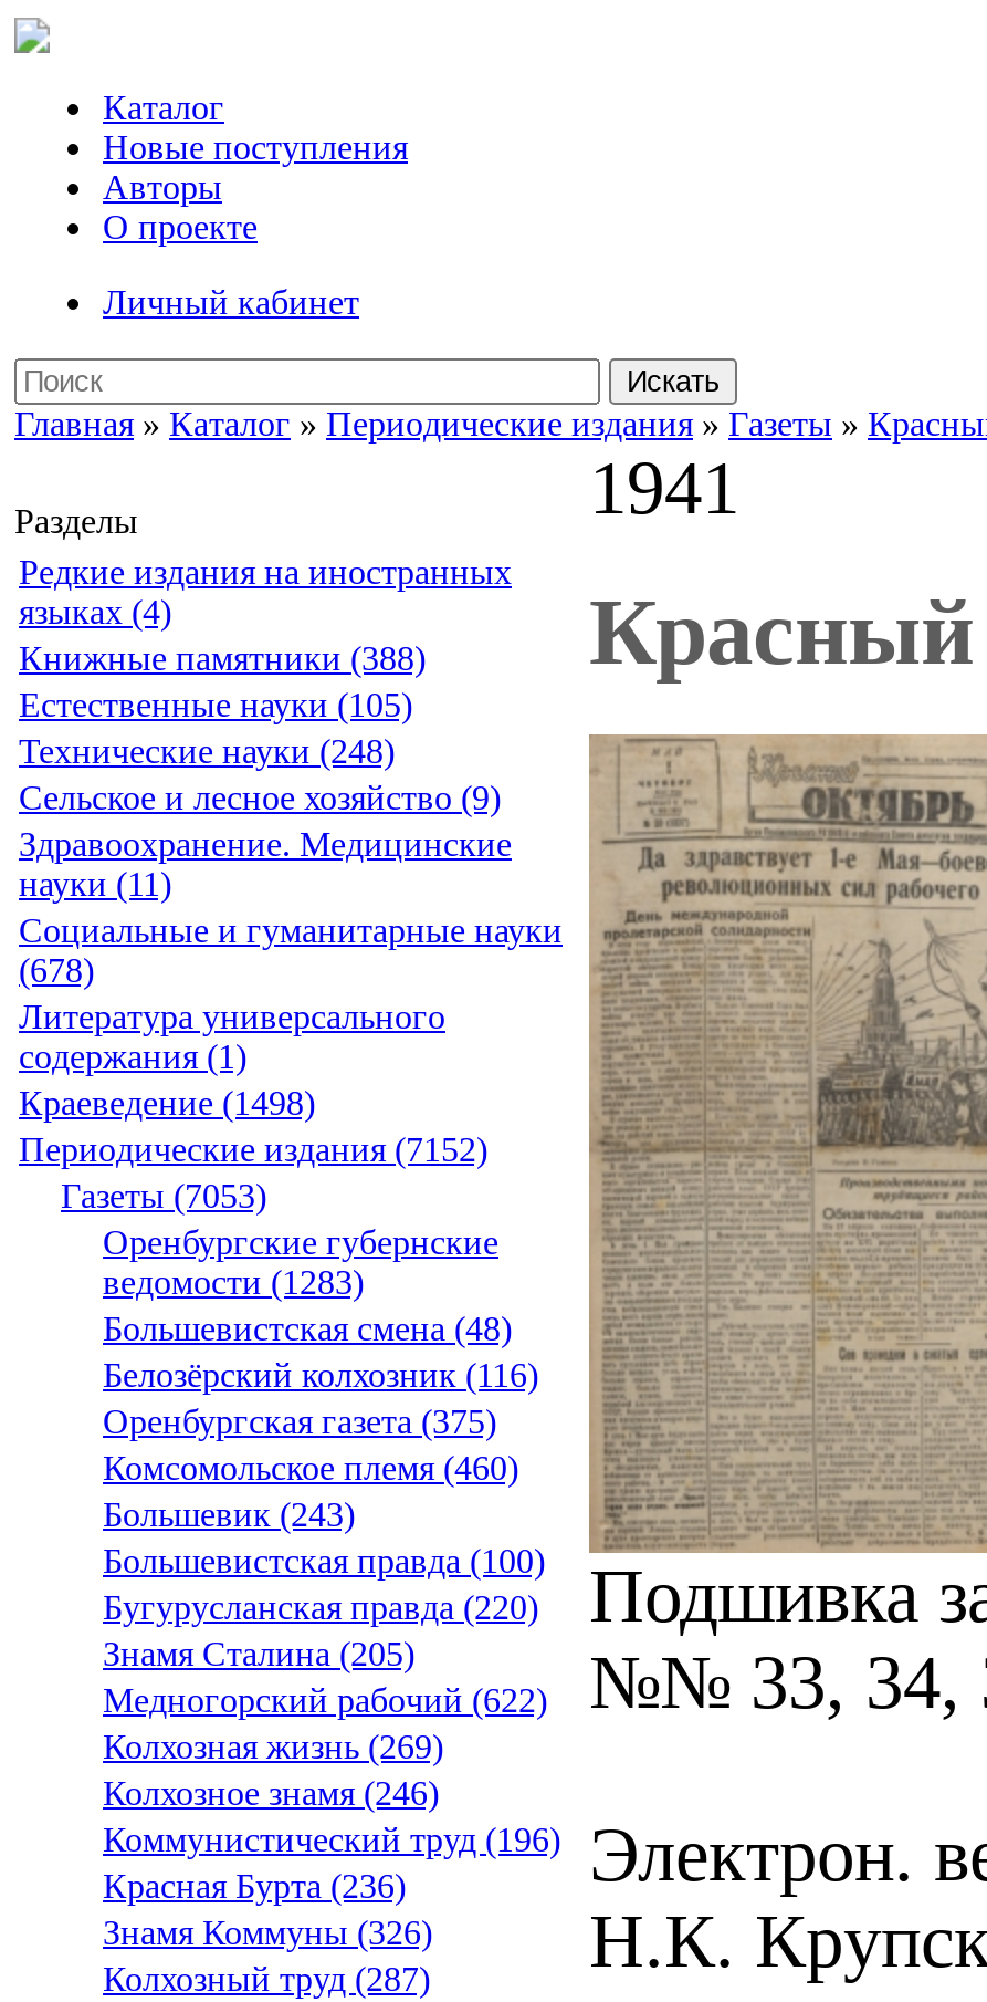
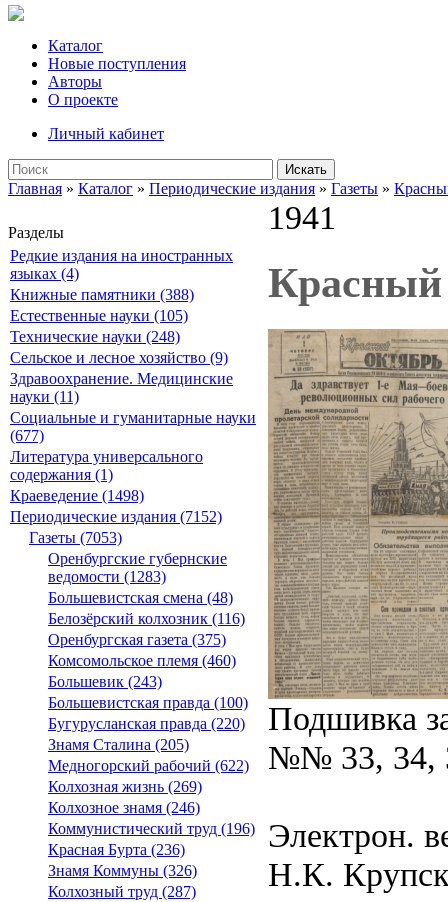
[19,951,94,989] (678) -> [10,427,44,444] (677)

